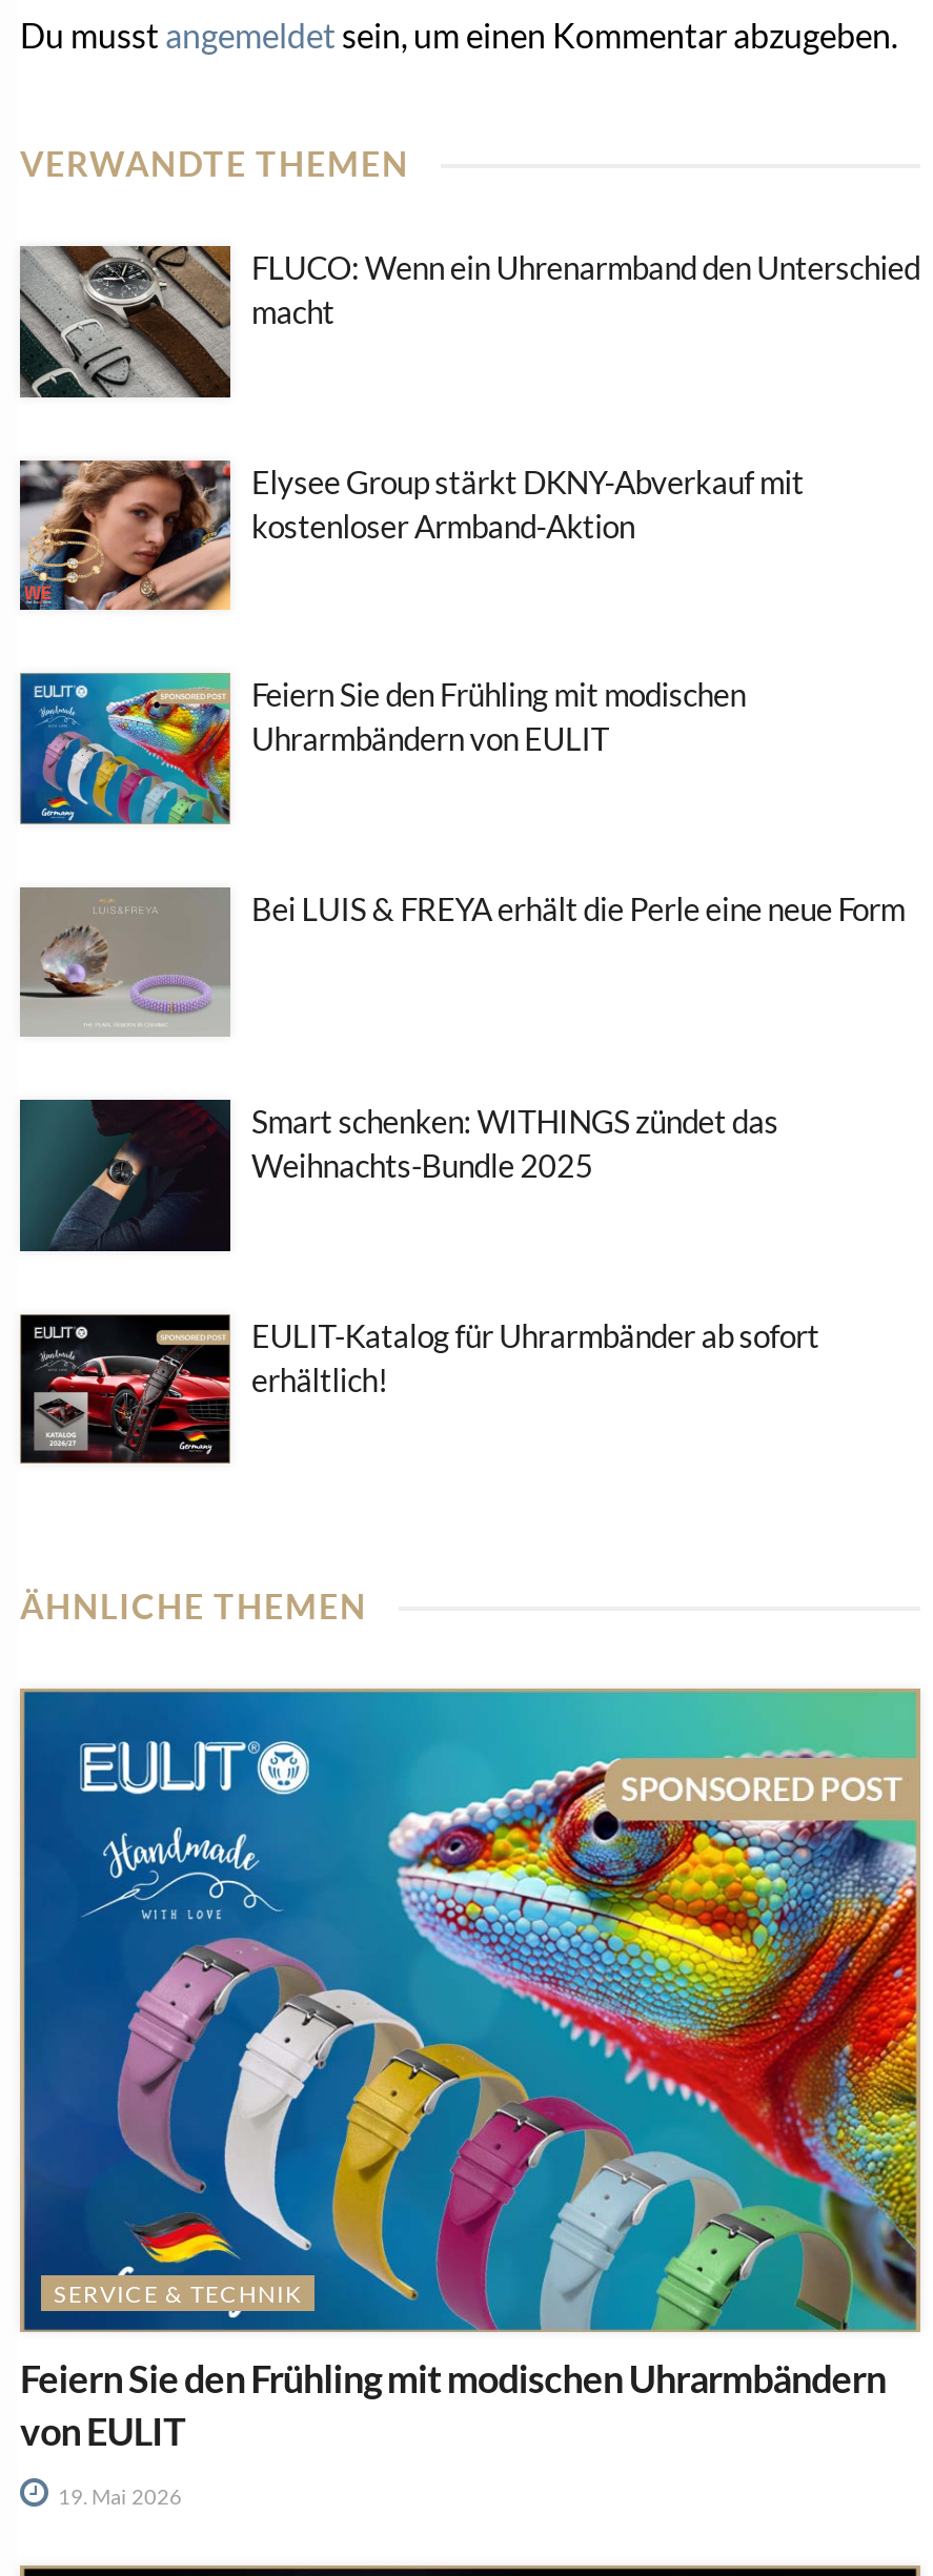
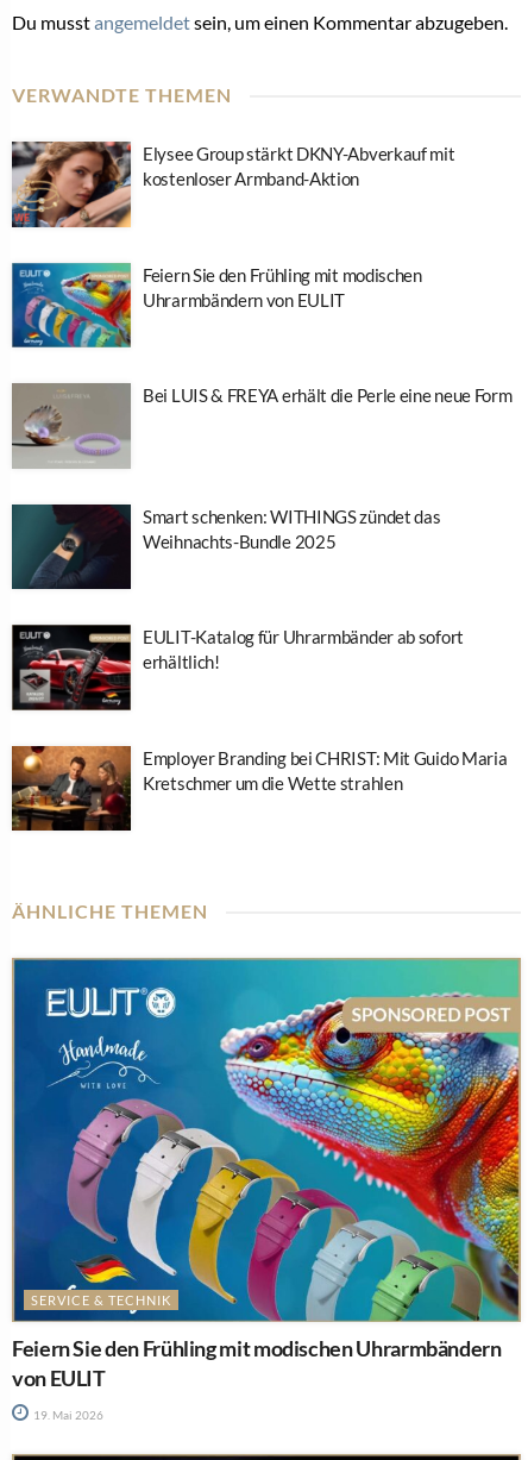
[18,244,920,400] [image] | FLUCO: Wenn ein Uhrenarmband den Unterschied | macht -> none
moved [16,456,905,1398] -> [10,139,512,673]: [image] | Elysee Group stärkt DKNY-Abverkauf mit | kostenloser Armband-Aktion | ... | EULIT-Katalog für Uhrarmbänder ab sofort | erhältlich!
none -> [12,745,507,832] [image] | Employer Branding bei CHRIST: Mit Guido Maria | Kretschmer um die Wette strahlen

